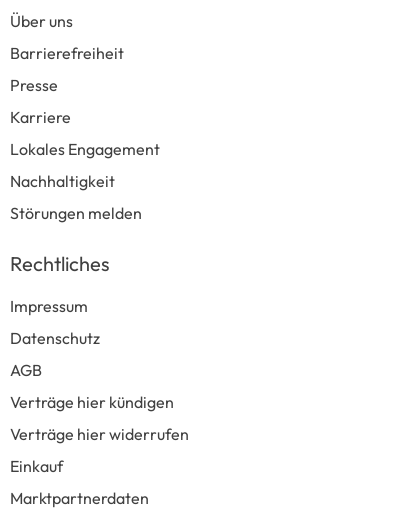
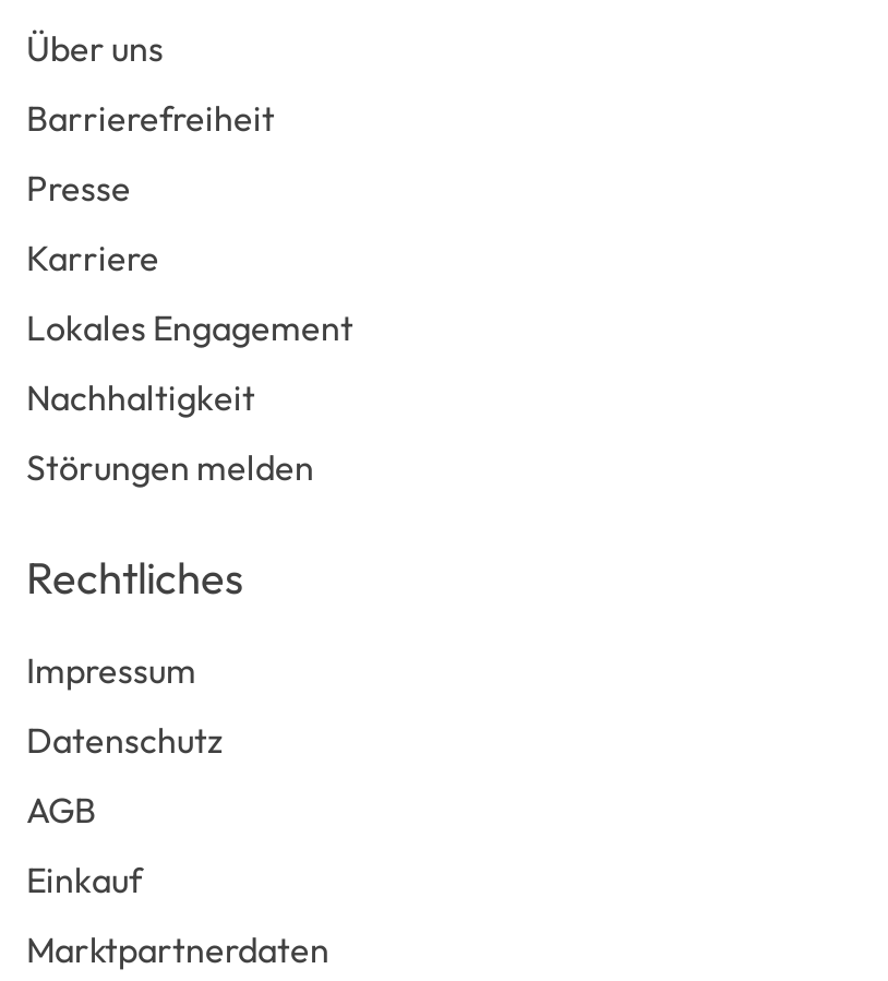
[10,392,189,444] Verträge hier kündigen | Verträge hier widerrufen -> none

